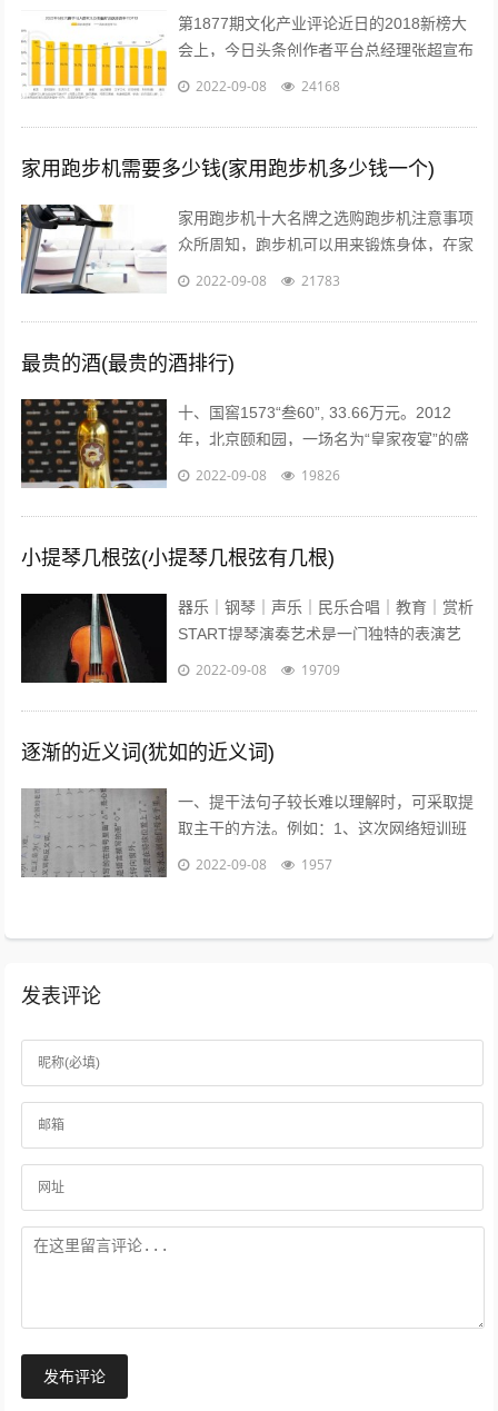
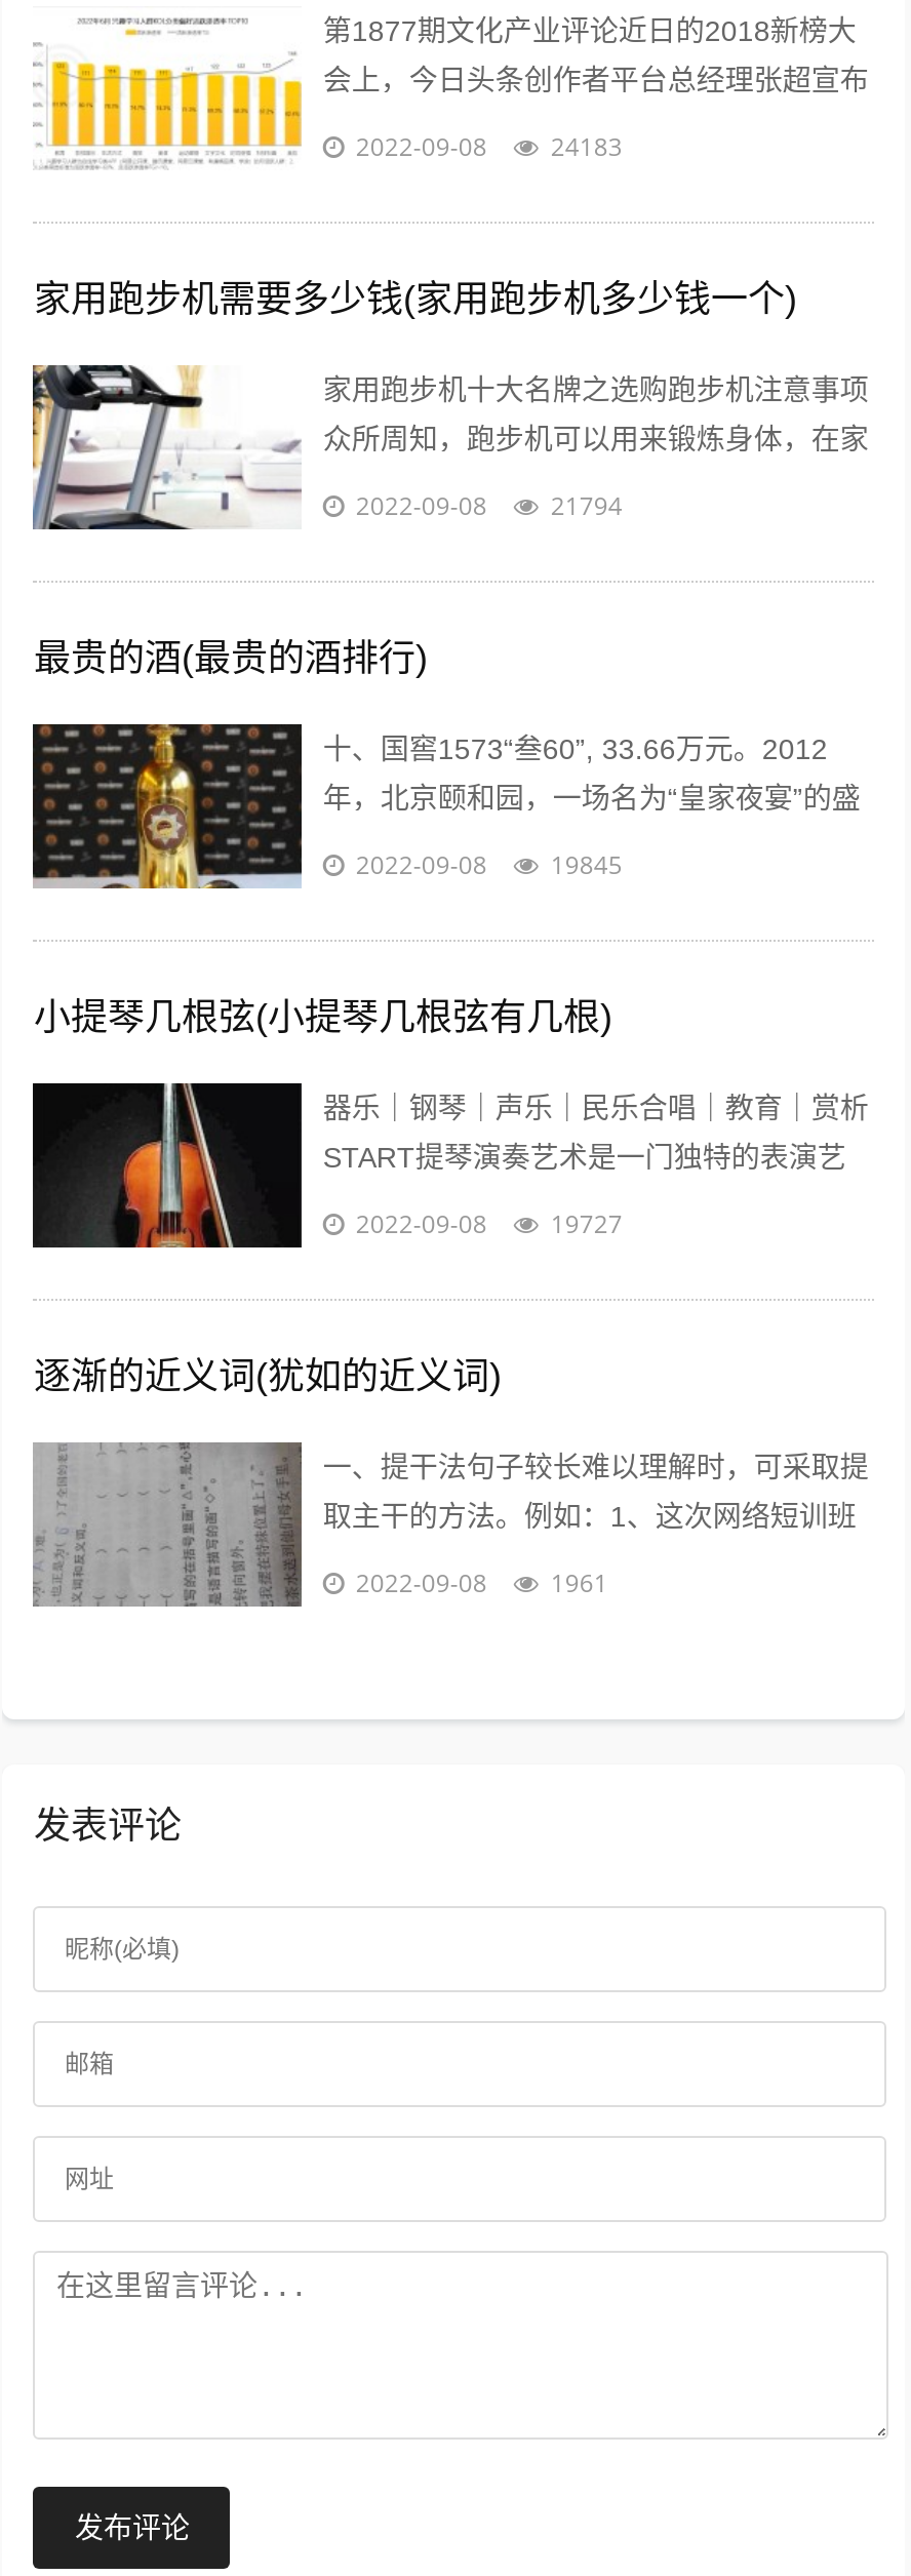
[302,77,341,96] 24168 -> [551,130,623,165] 24183
[302,272,341,291] 21783 -> [551,489,623,524] 21794
[302,466,341,485] 19826 -> [551,848,623,883] 19845
[302,661,341,680] 19709 -> [551,1207,623,1242] 19727
[302,856,333,875] 1957 -> [551,1567,608,1601] 1961

